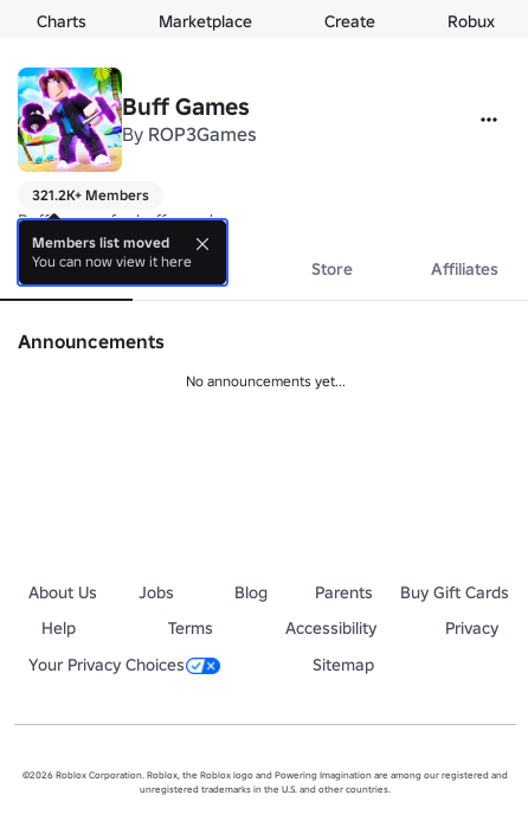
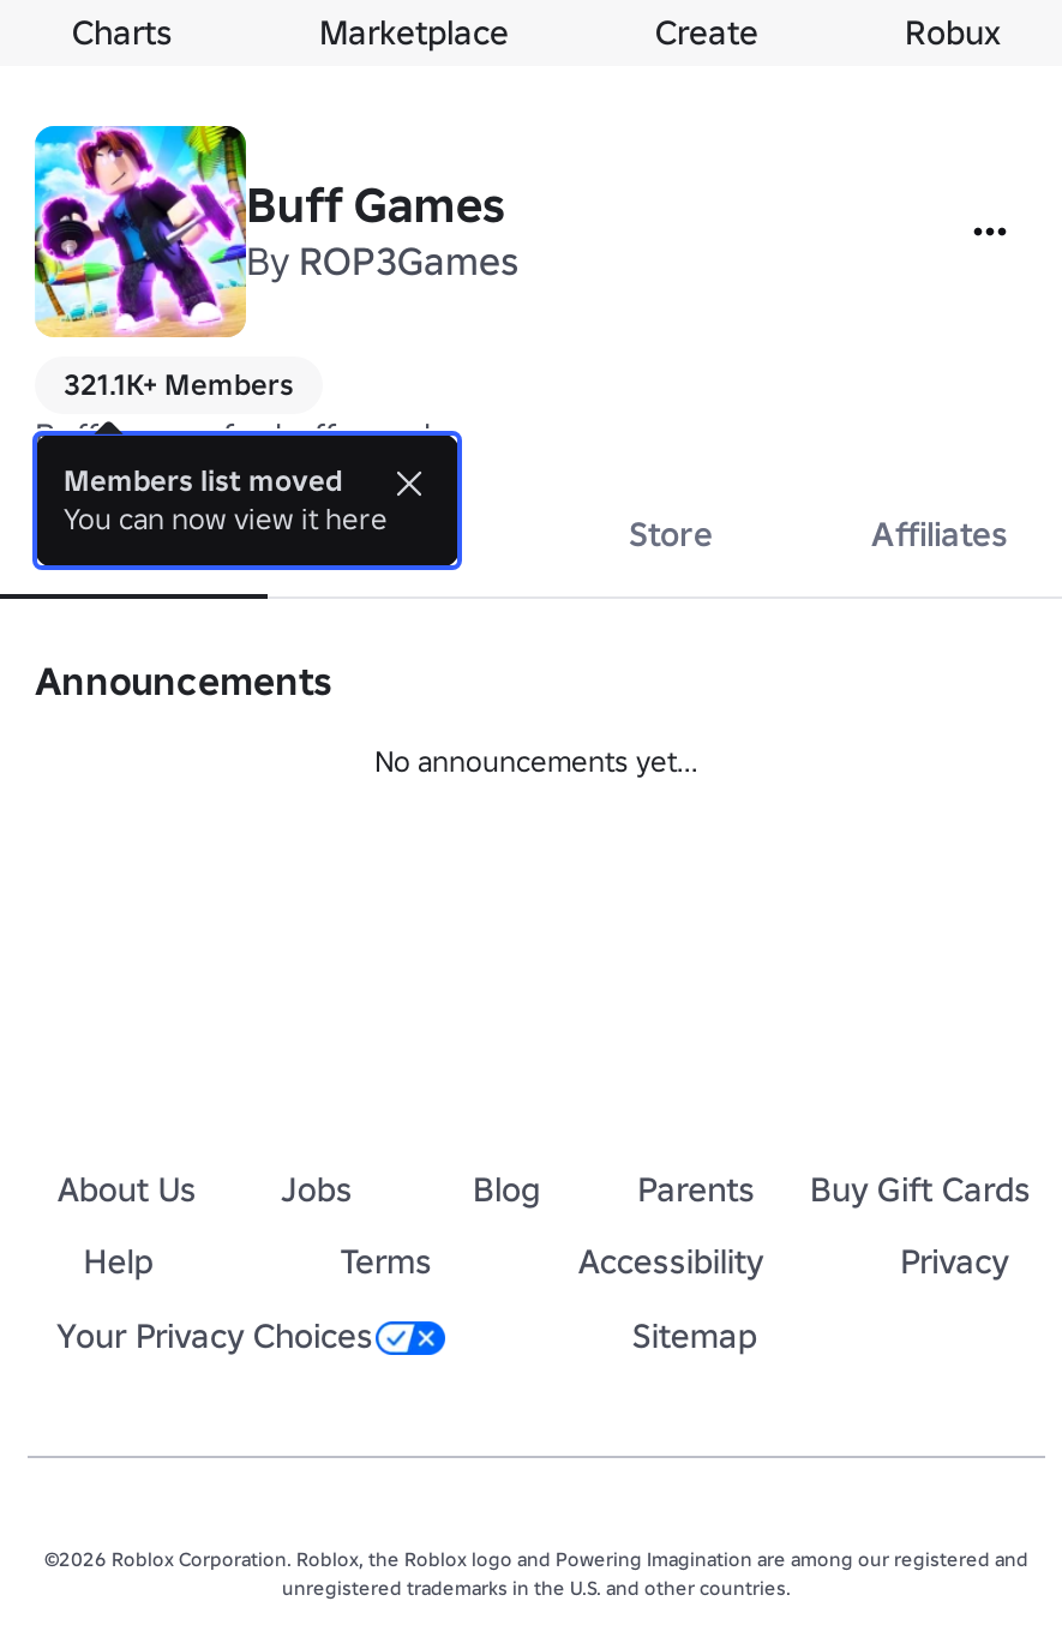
[32,186,149,204] 321.2K+ Members -> [64,366,294,402] 321.1K+ Members

